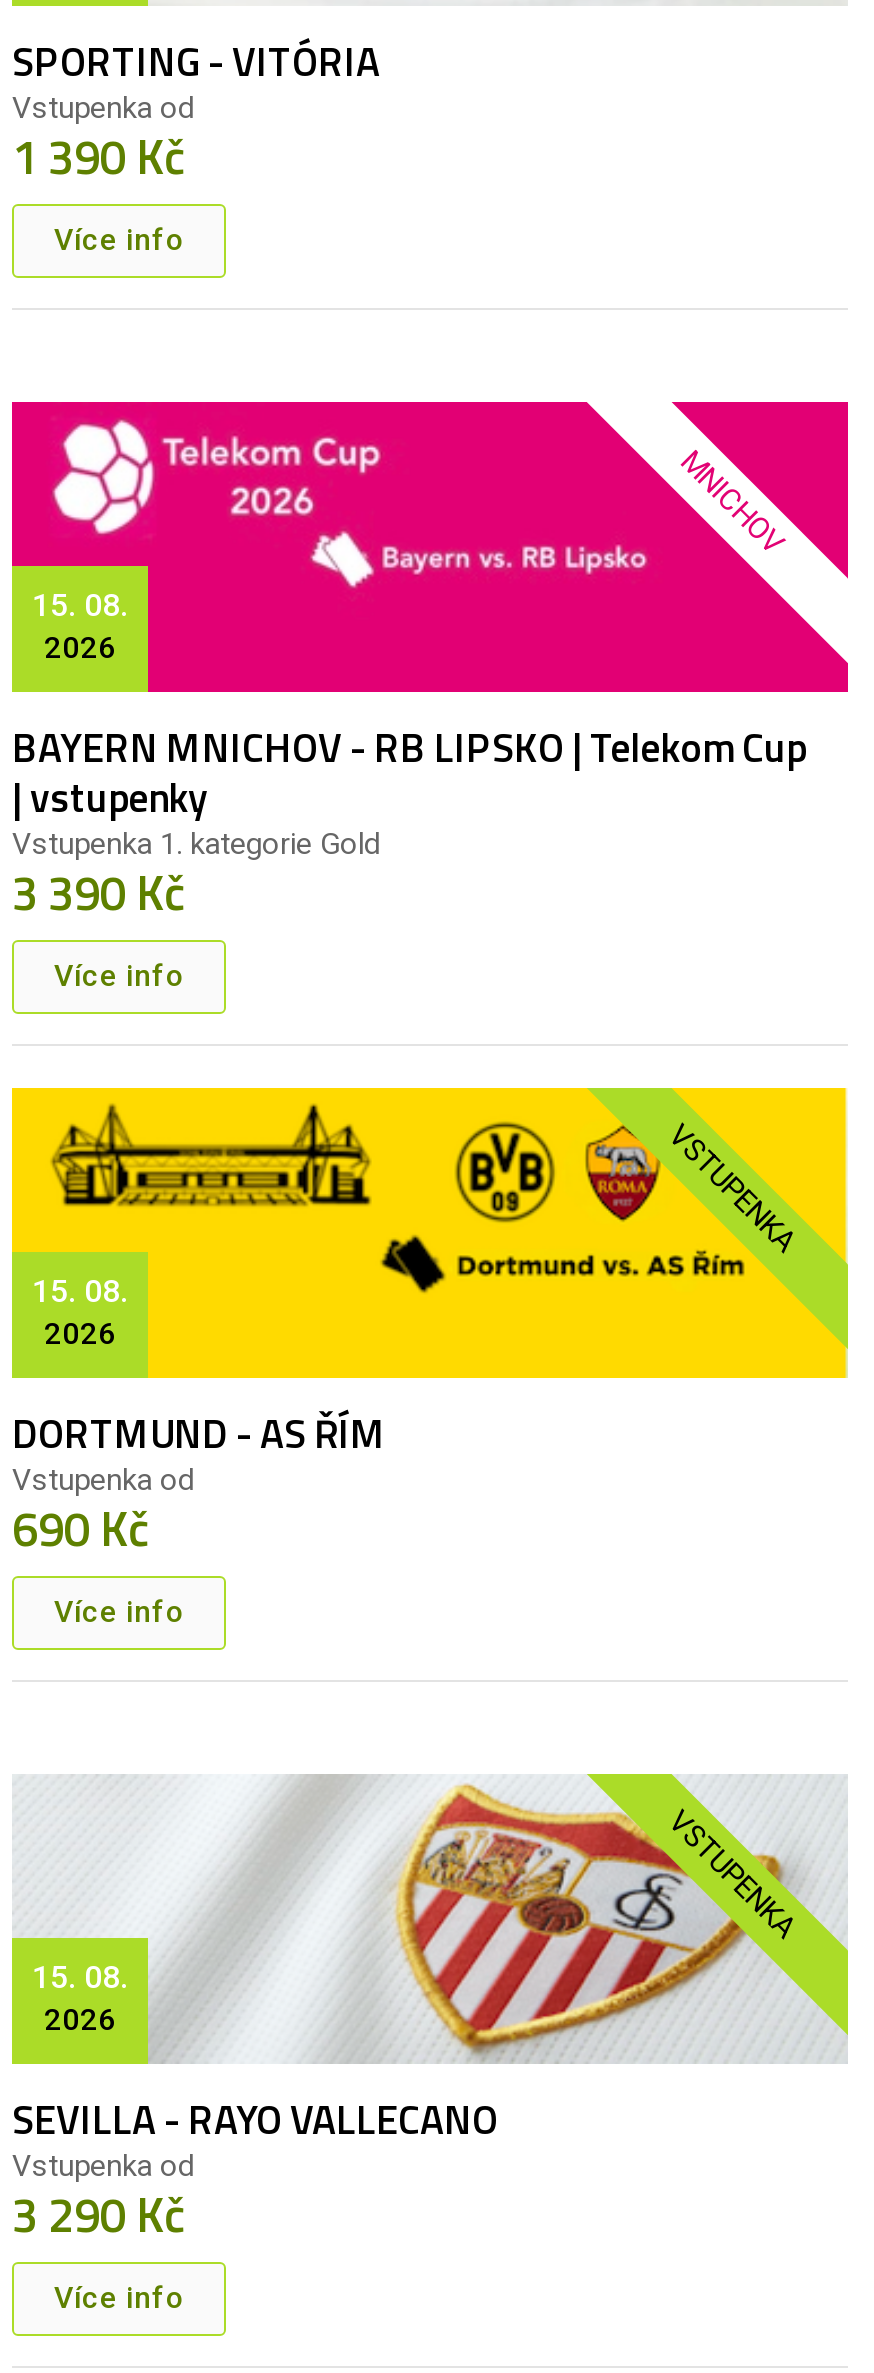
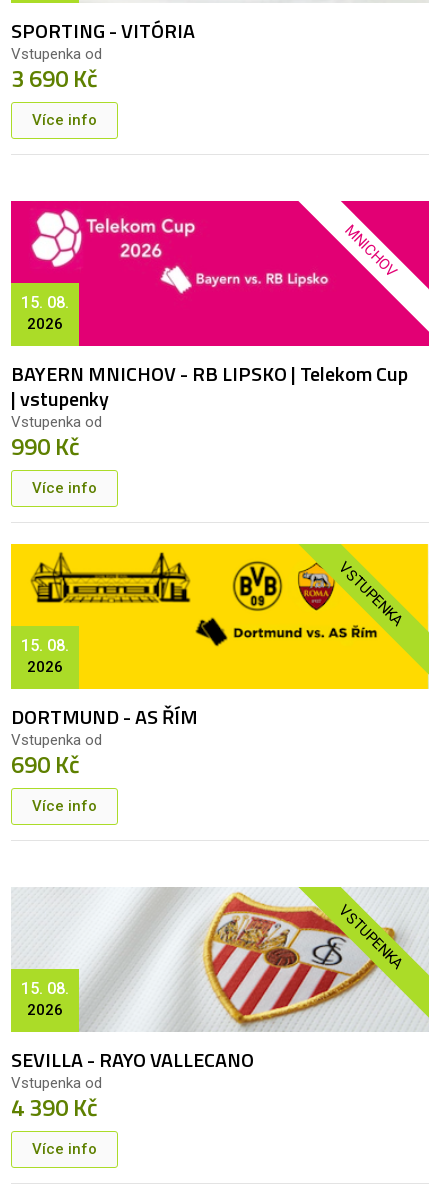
[12,119,186,191] 1 390 Kč -> [11,60,98,96] 3 690 Kč
[12,825,380,927] Vstupenka 1. kategorie Gold | 3 390 Kč -> [11,413,102,464] Vstupenka od | 990 Kč
[12,2177,186,2249] 3 290 Kč -> [11,1089,98,1125] 4 390 Kč

